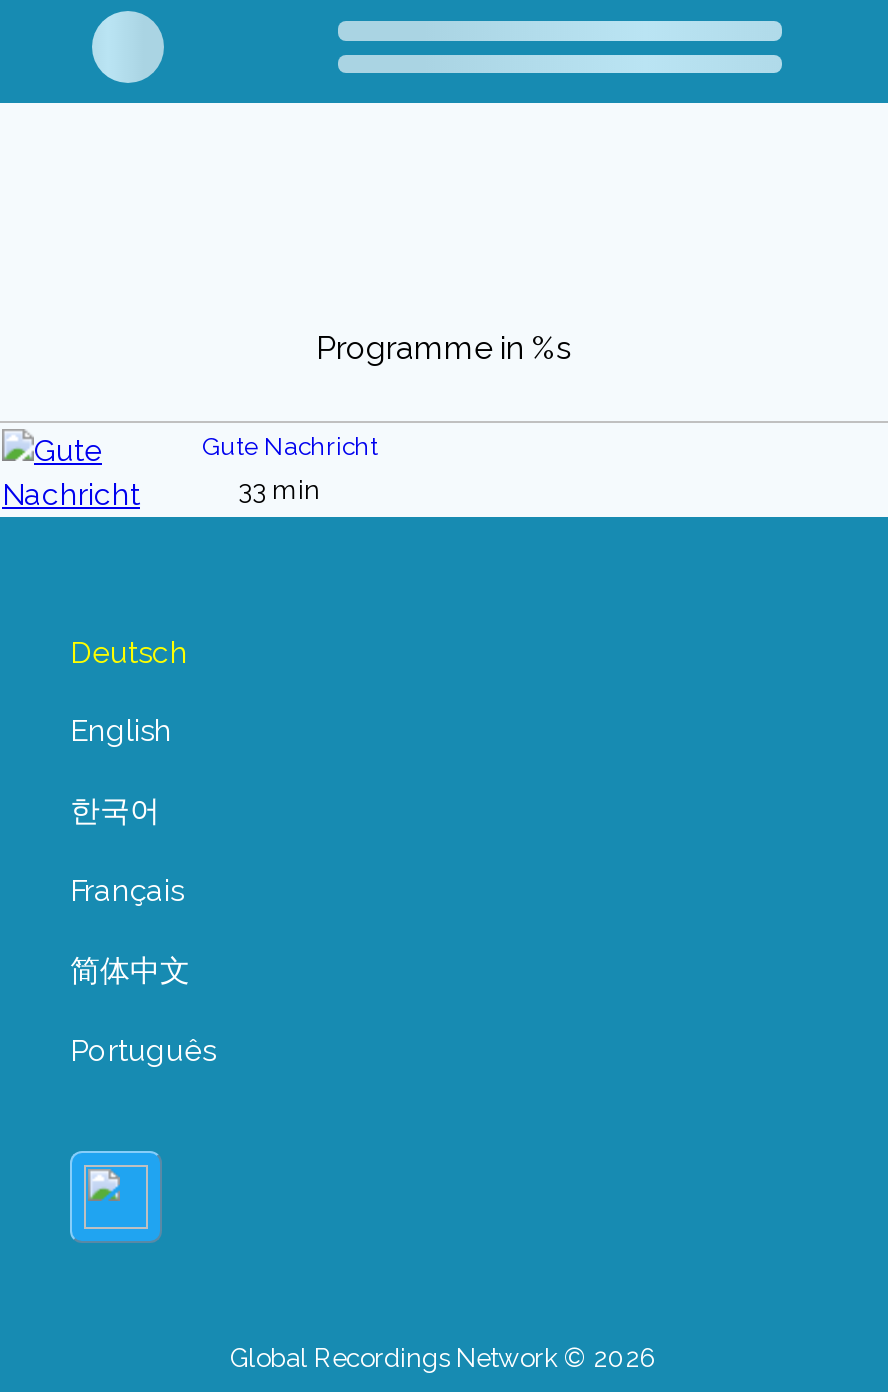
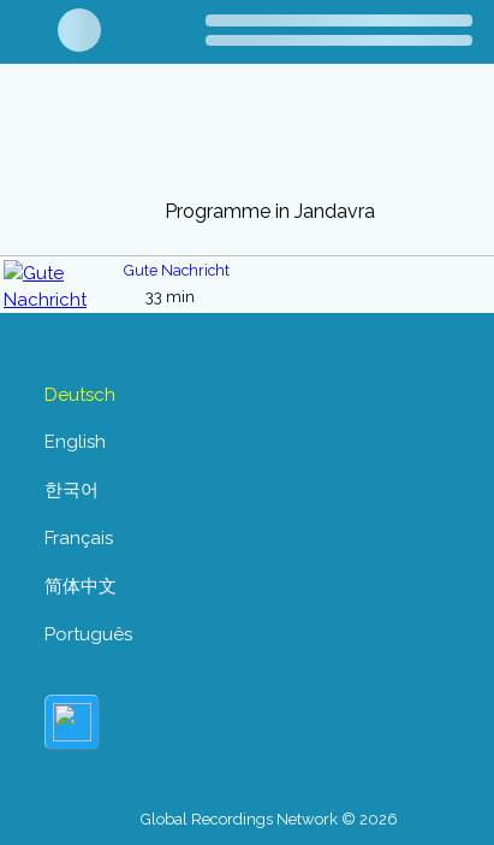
[316,329,572,367] Programme in %s -> [164,200,374,223] Programme in Jandavra

